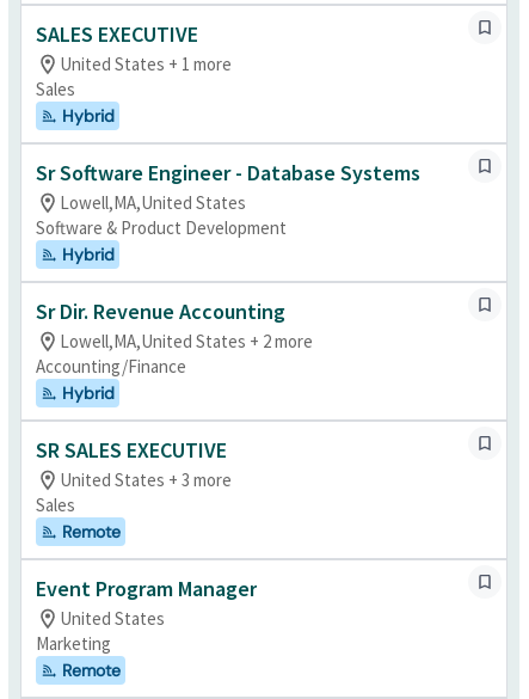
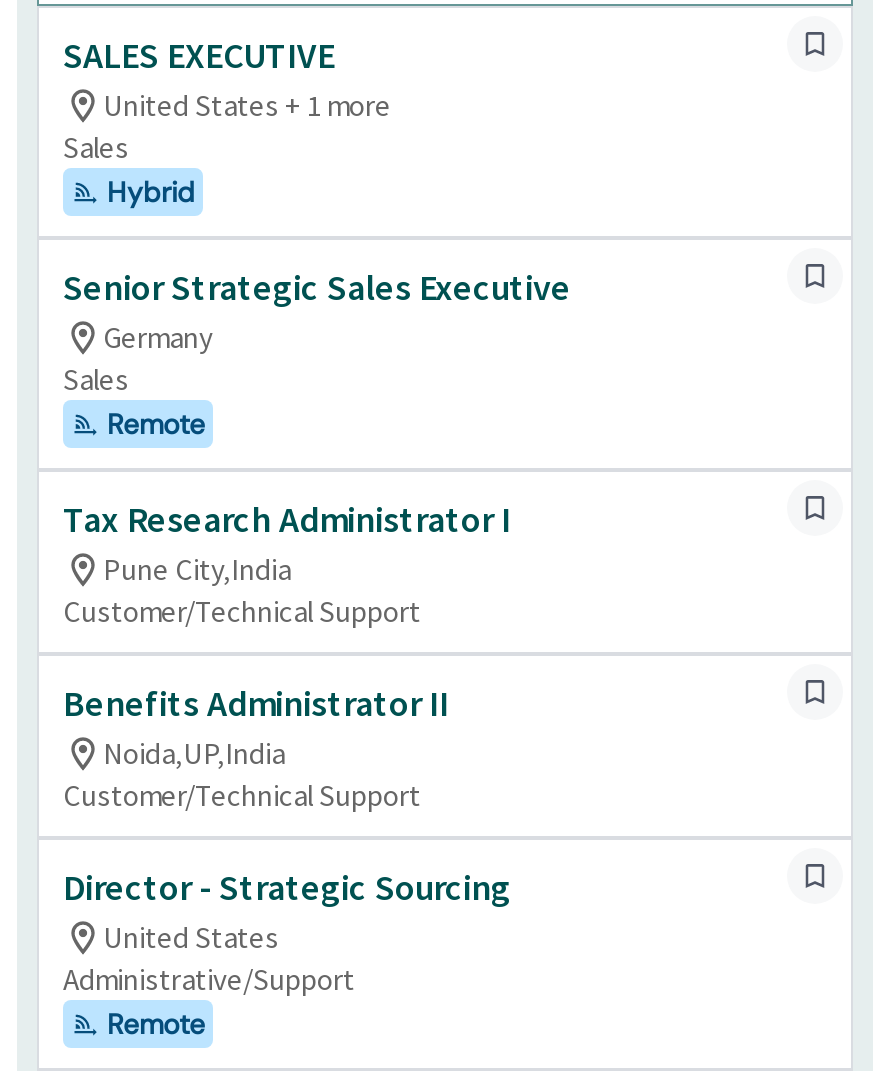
[36,159,420,491] Sr Software Engineer - Database Systems | Lowell,MA,United States | Software & Product Development | Hybrid | Sr Dir. Revenue Accounting | Lowell,MA,United States + 2 more | Accounting/Finance | Hybrid | SR SALES EXECUTIVE | United States + 3 more -> [63,264,571,356] Senior Strategic Sales Executive | Germany
moved [36,493,121,542] -> [63,360,205,442]: Sales | Remote
[36,575,257,602] Event Program Manager -> [63,496,511,910] Tax Research Administrator I | Pune City,India | Customer/Technical Support | Benefits Administrator II | Noida,UP,India | Customer/Technical Support | Director - Strategic Sourcing
[36,632,111,655] Marketing -> [63,960,355,998] Administrative/Support

